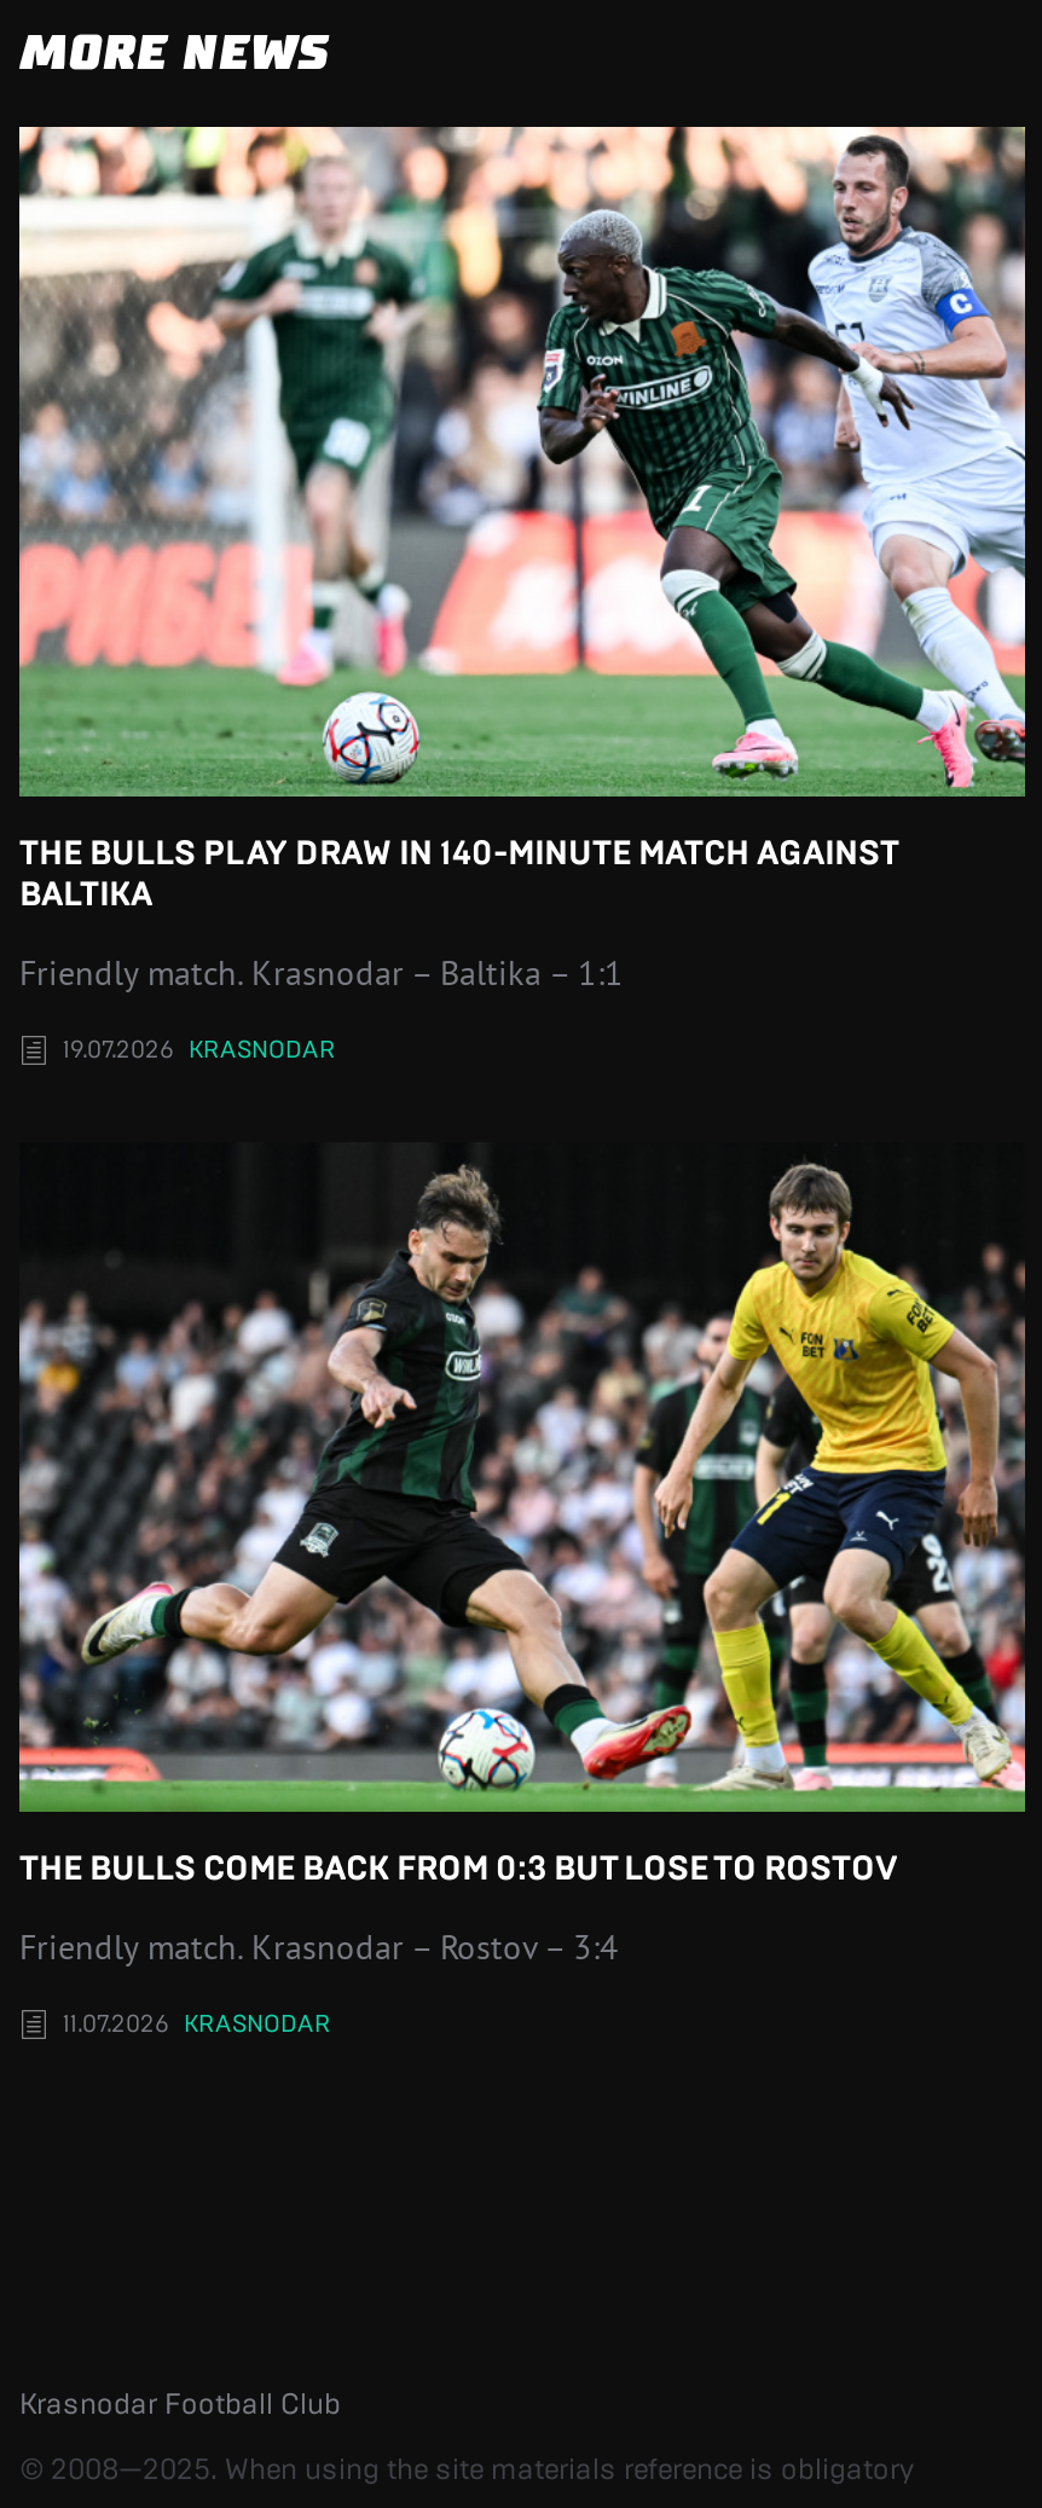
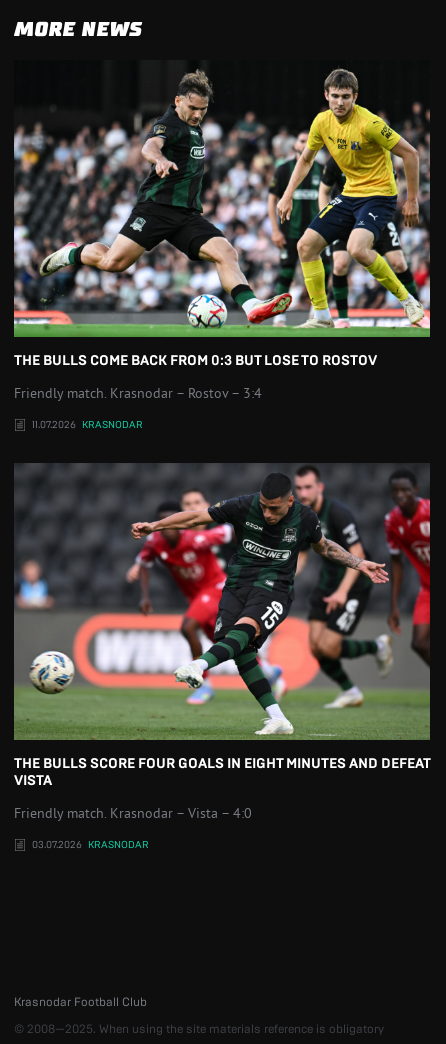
[17,124,1027,1061] [image] | THE BULLS PLAY DRAW IN 140-MINUTE MATCH AGAINST | BALTIKA | Friendly match. Krasnodar – Baltika – 1:1 | 19.07.2026 KRASNODAR -> none
moved [15,1149,1030,2036] -> [12,63,432,430]: [image] | THE BULLS COME BACK FROM 0:3 BUT LOSE TO ROSTOV | Friendly match. Krasnodar – Rostov – 3:4 | 11.07.2026 KRASNODAR
none -> [14,463,431,850] [image] | THE BULLS SCORE FOUR GOALS IN EIGHT MINUTES AND DEFEAT | VISTA | Friendly match. Krasnodar – Vista – 4:0 | 03.07.2026 KRASNODAR

